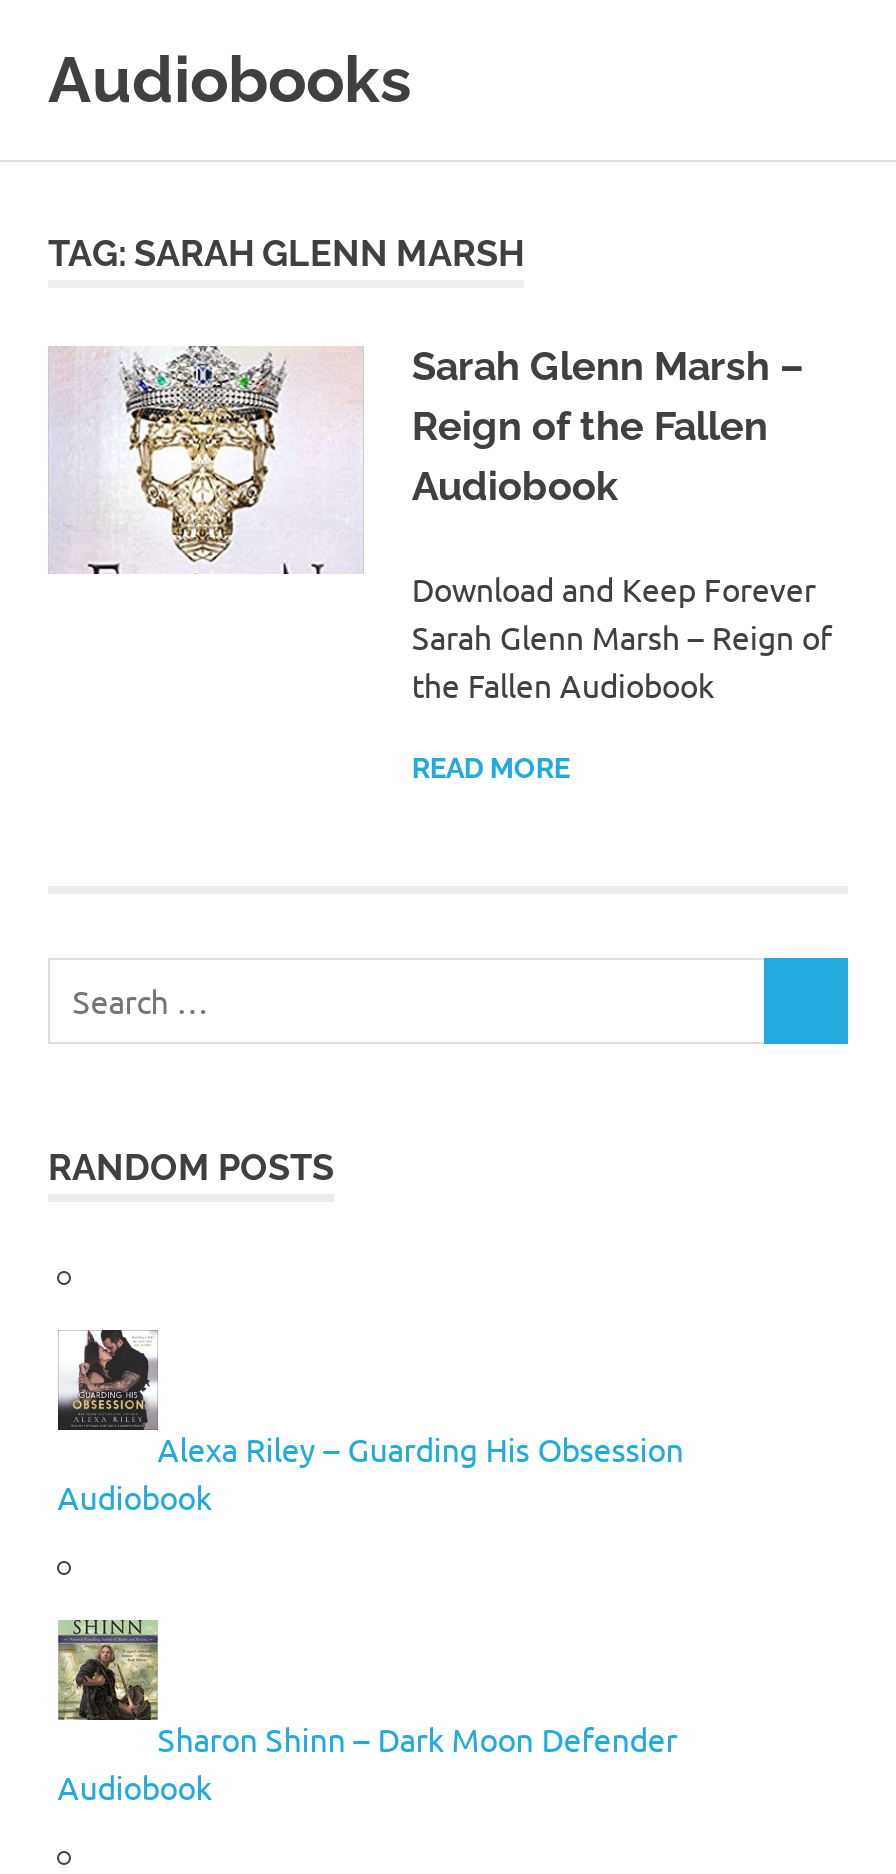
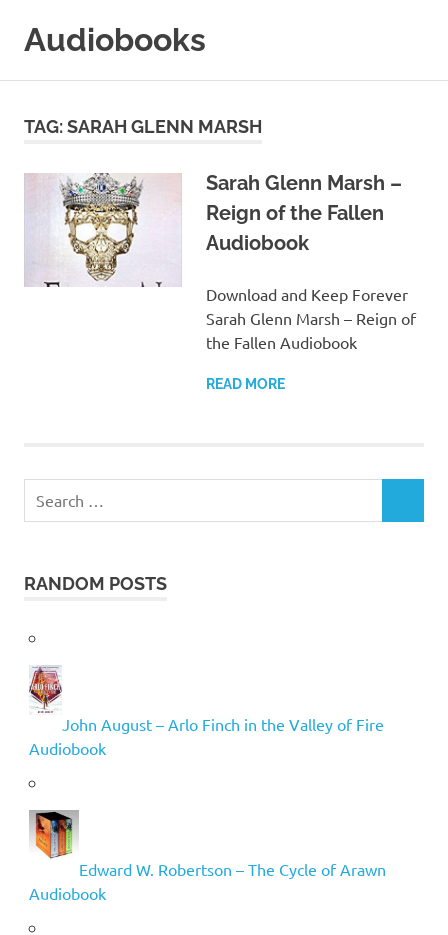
[56,1328,684,1468] [image] | Alexa Riley – Guarding His Obsession -> [29,665,384,734] [image] | John August – Arlo Finch in the Valley of Fire
[56,1620,678,1758] [image] | Sharon Shinn – Dark Moon Defender -> [29,810,386,879] [image] | Edward W. Robertson – The Cycle of Arawn

